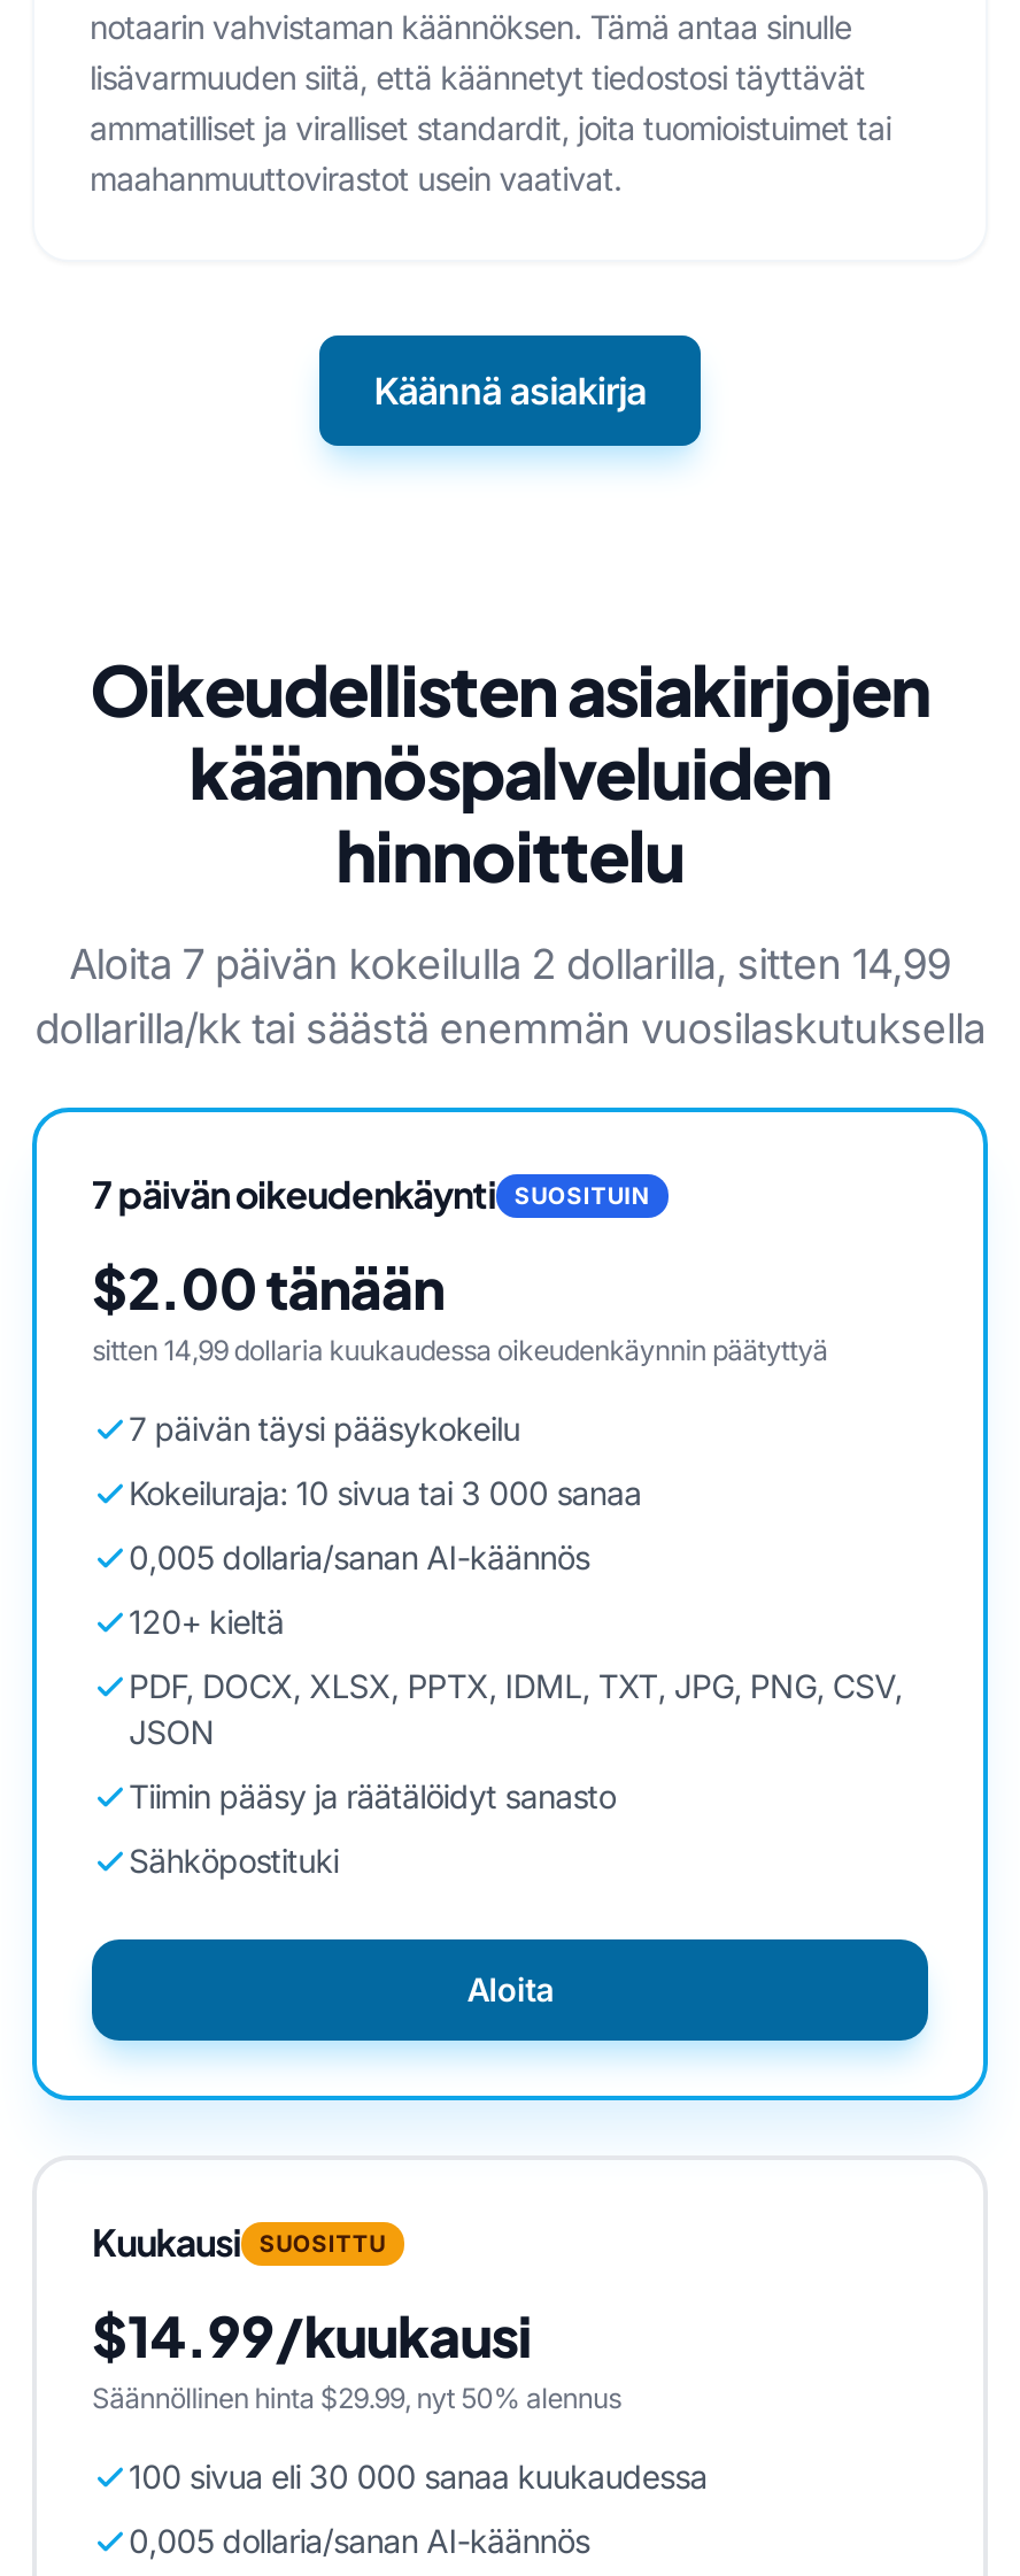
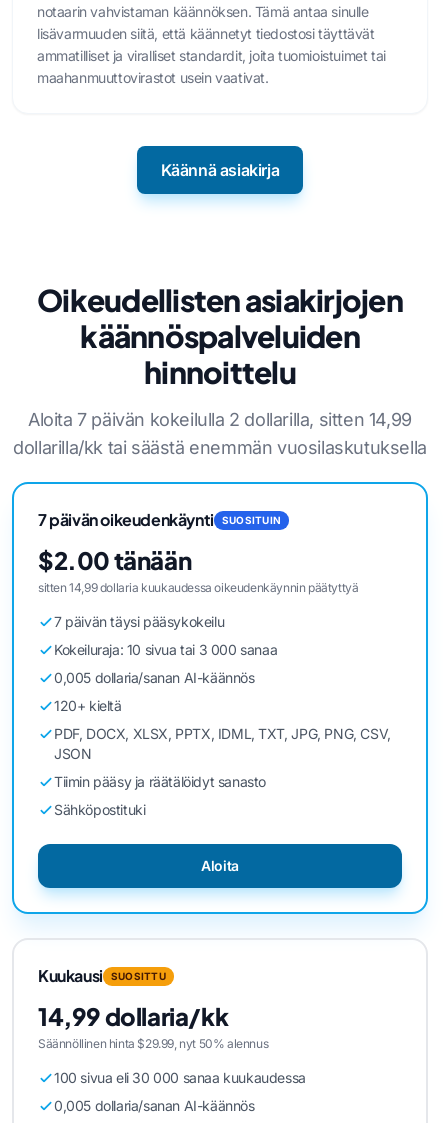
[92,2300,531,2369] $14.99/kuukausi -> [38,1001,228,1031] 14,99 dollaria/kk

